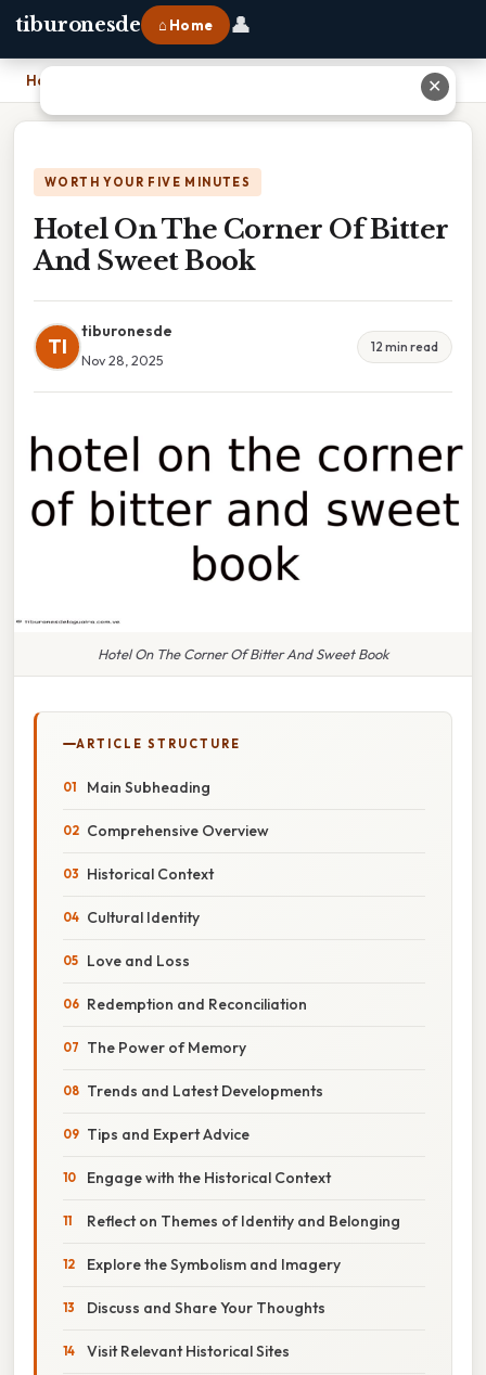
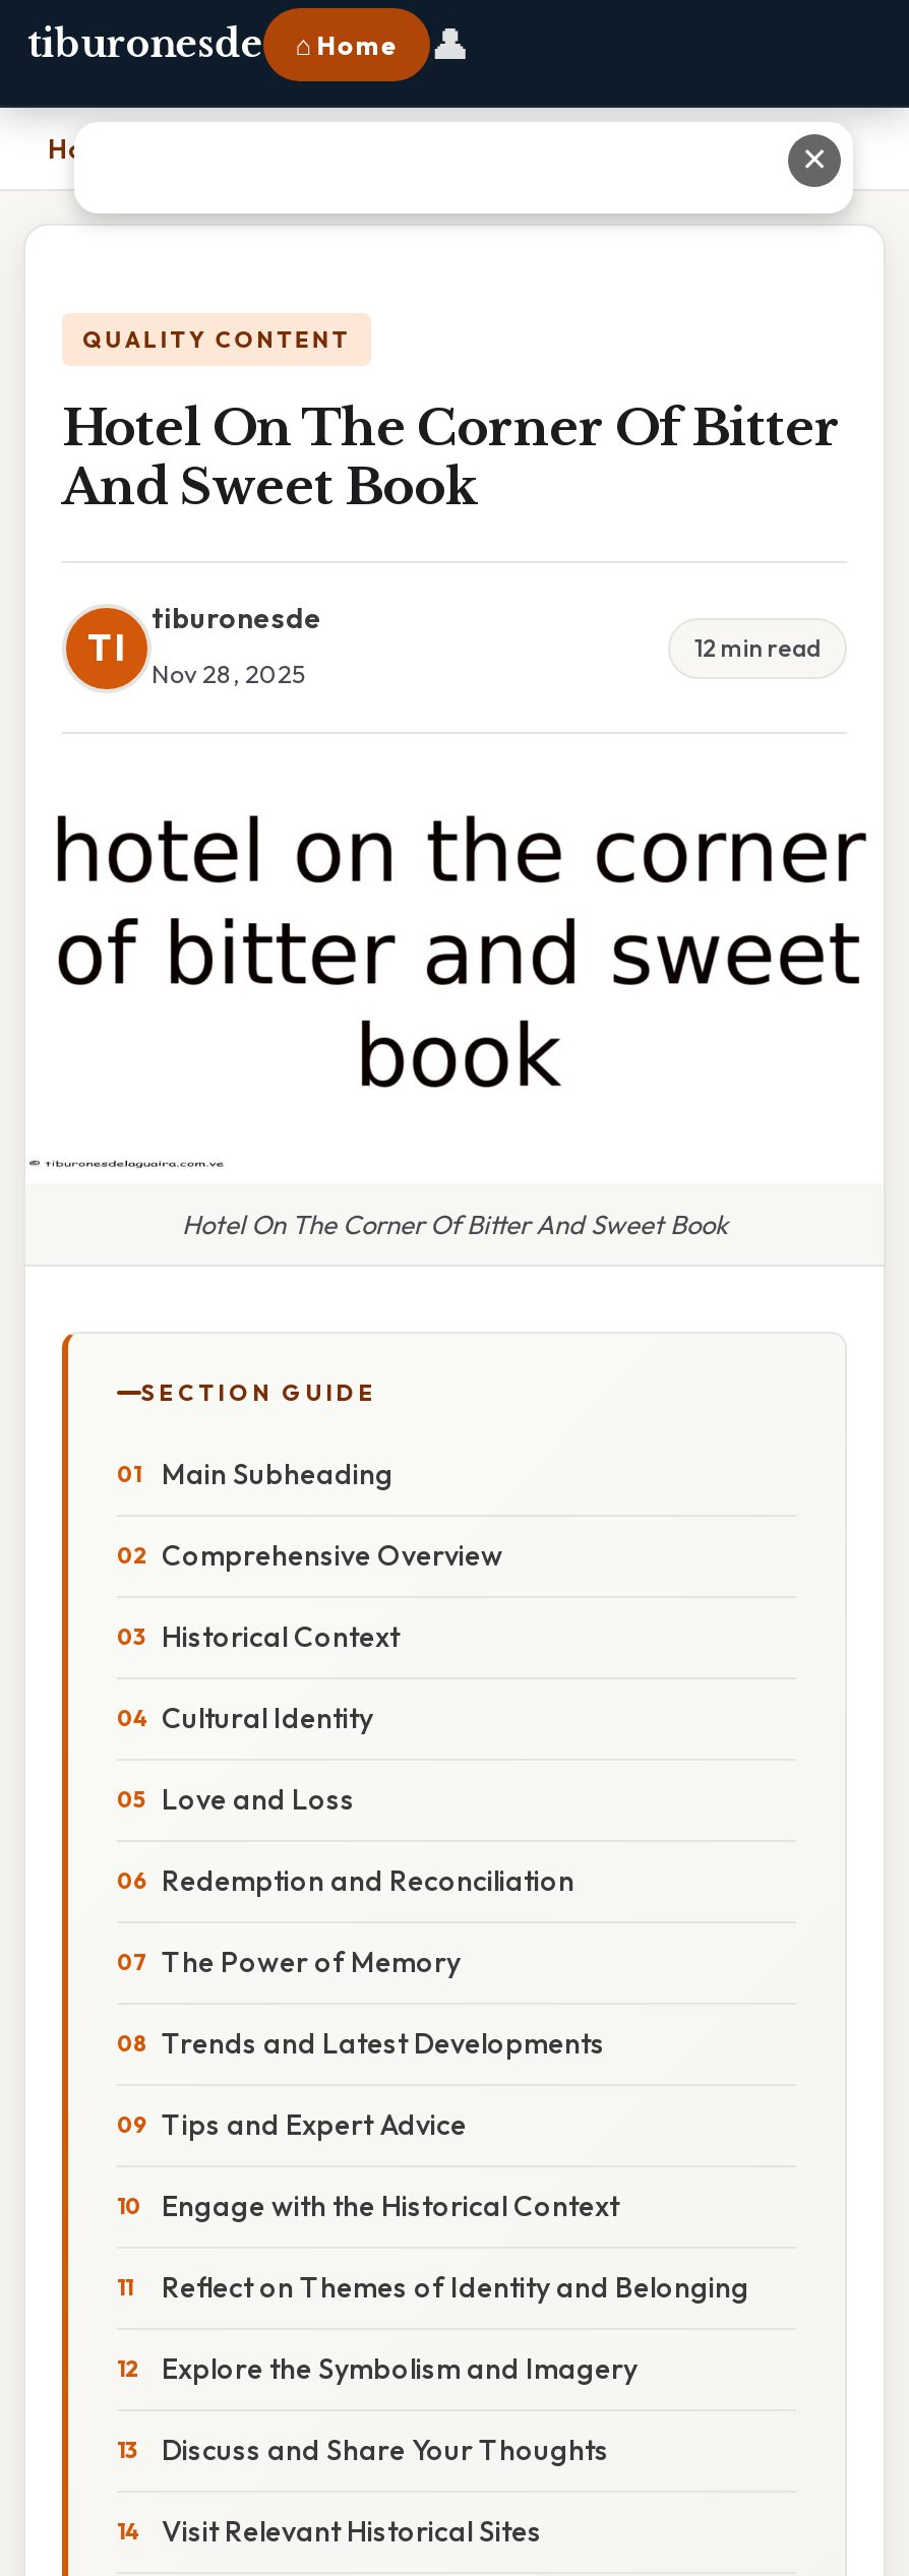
[44,175,251,190] WORTH YOUR FIVE MINUTES -> [82,325,351,354] QUALITY CONTENT
[76,736,241,751] ARTICLE STRUCTURE -> [141,1378,377,1407] SECTION GUIDE

